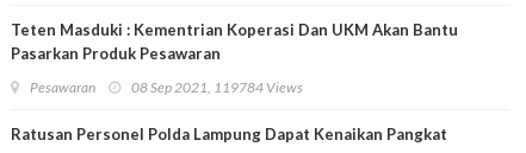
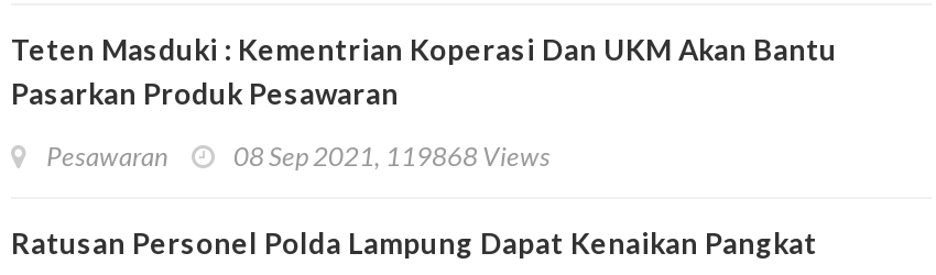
[30,78,303,96] Pesawaran 08 Sep 2021, 119784 Views -> [46,139,551,172] Pesawaran 08 Sep 2021, 119868 Views

